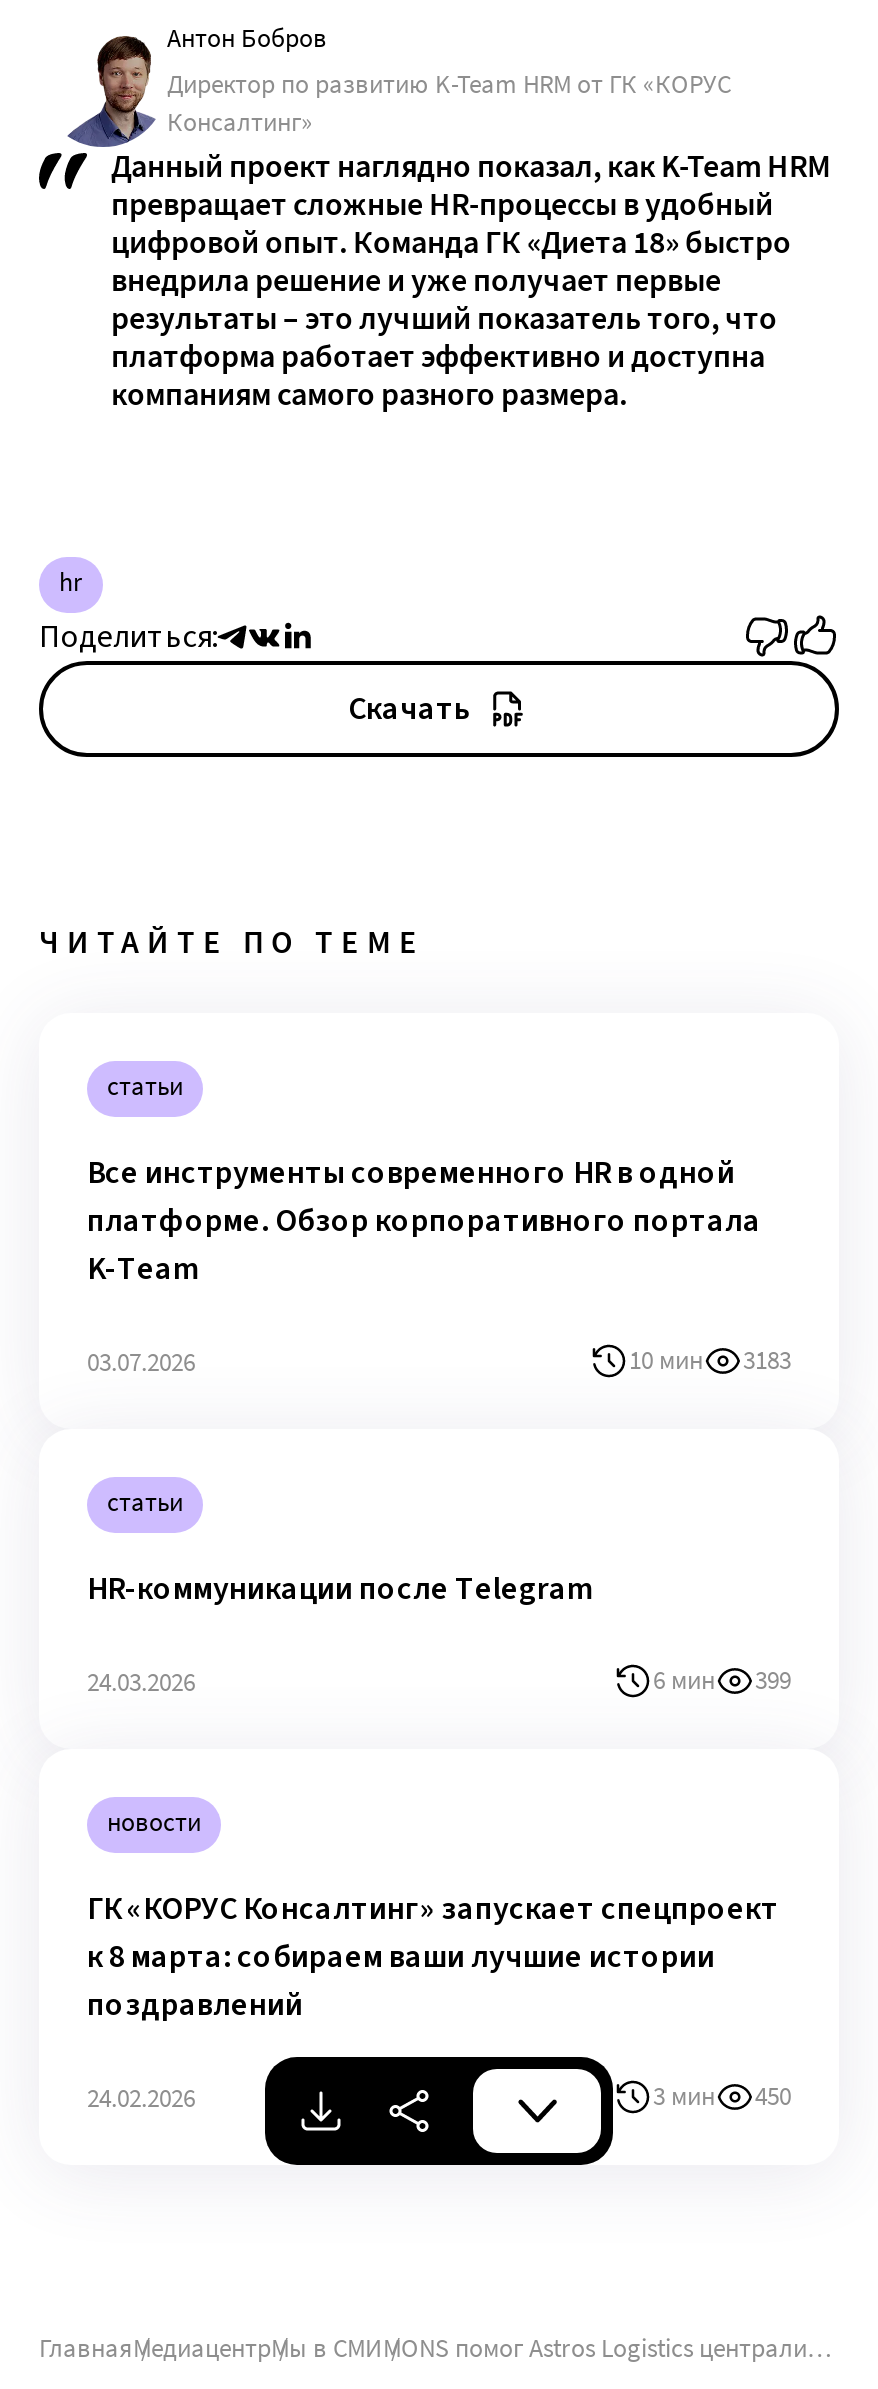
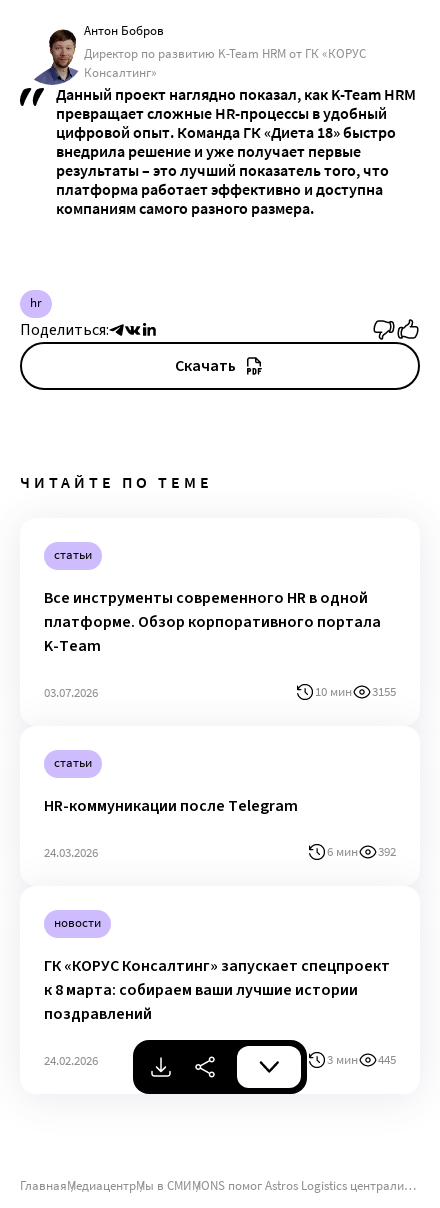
[743,1343,791,1377] 3183 -> [372,683,396,700] 3155
[755,1663,791,1697] 399 -> [378,843,396,860] 392
[755,2079,791,2113] 450 -> [378,1051,396,1068] 445

